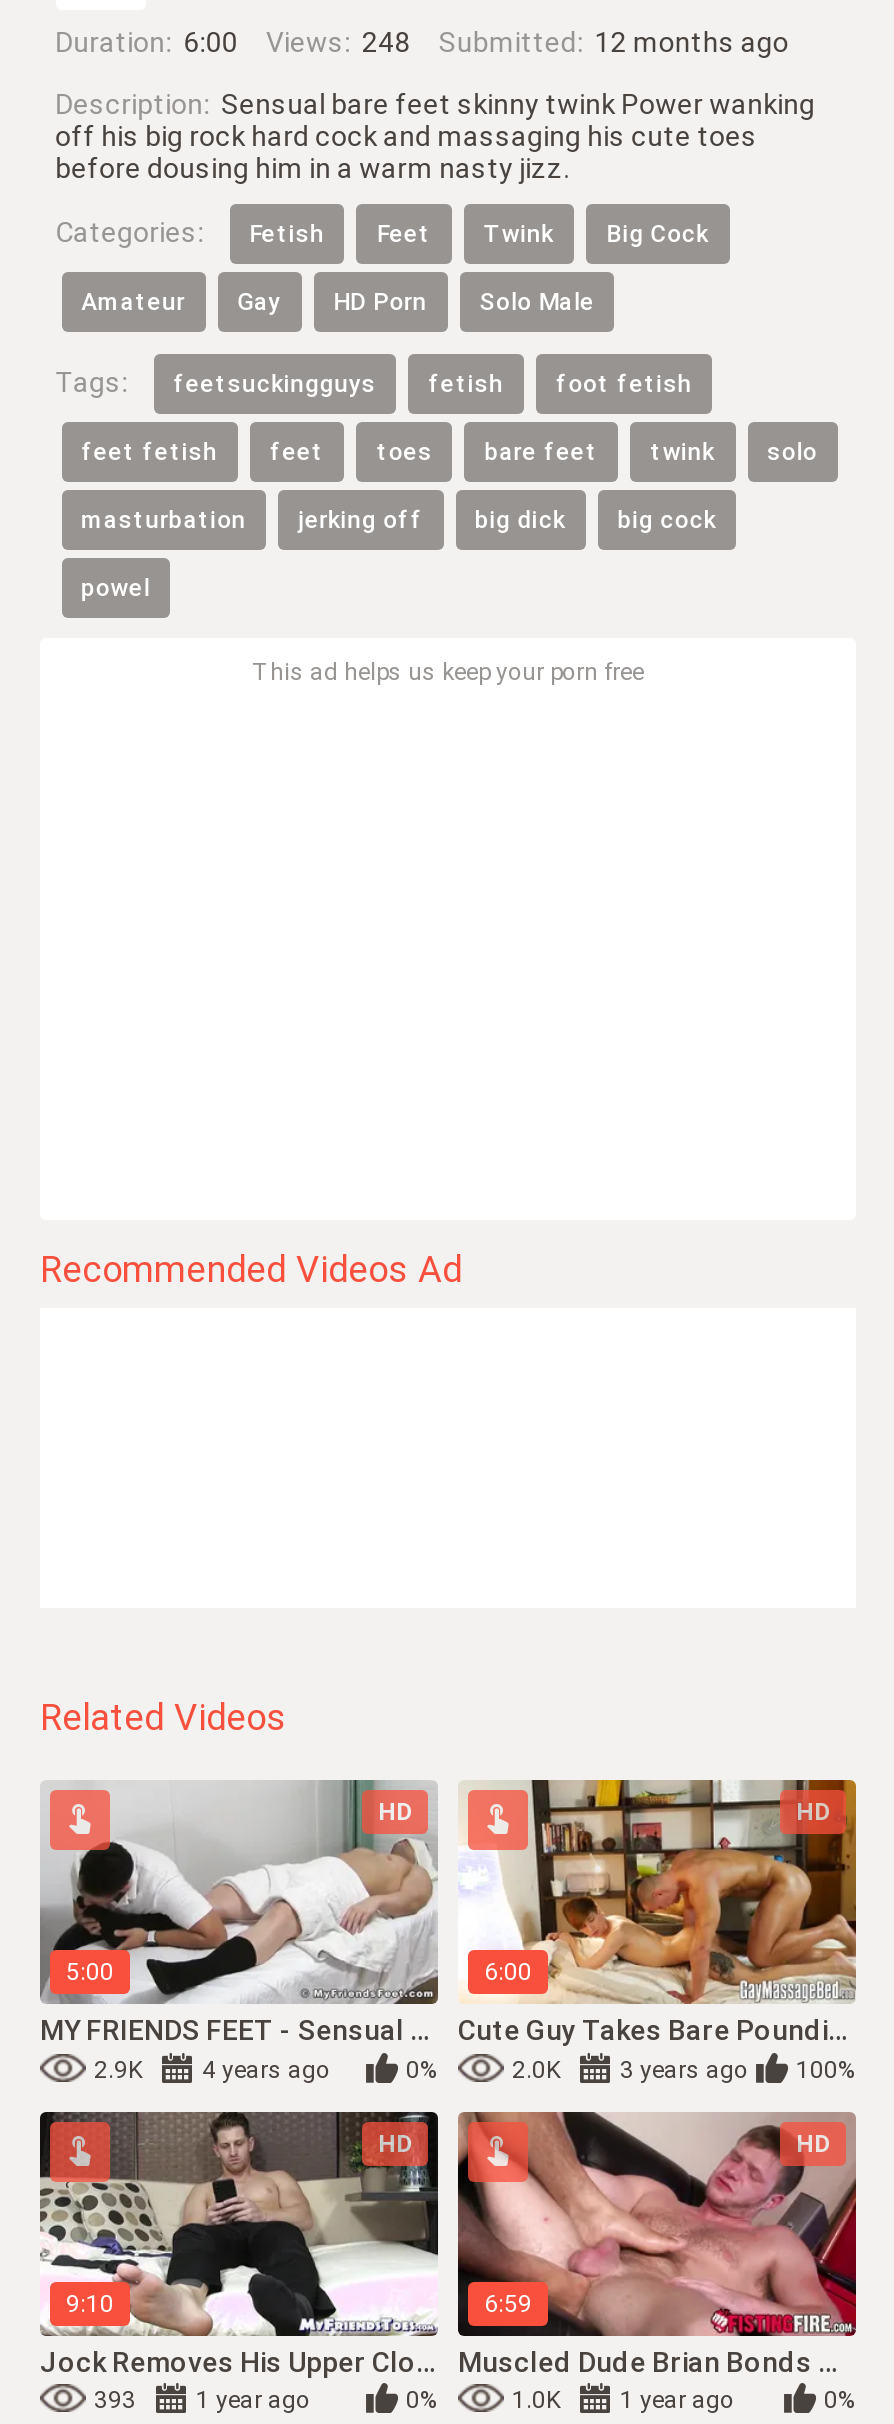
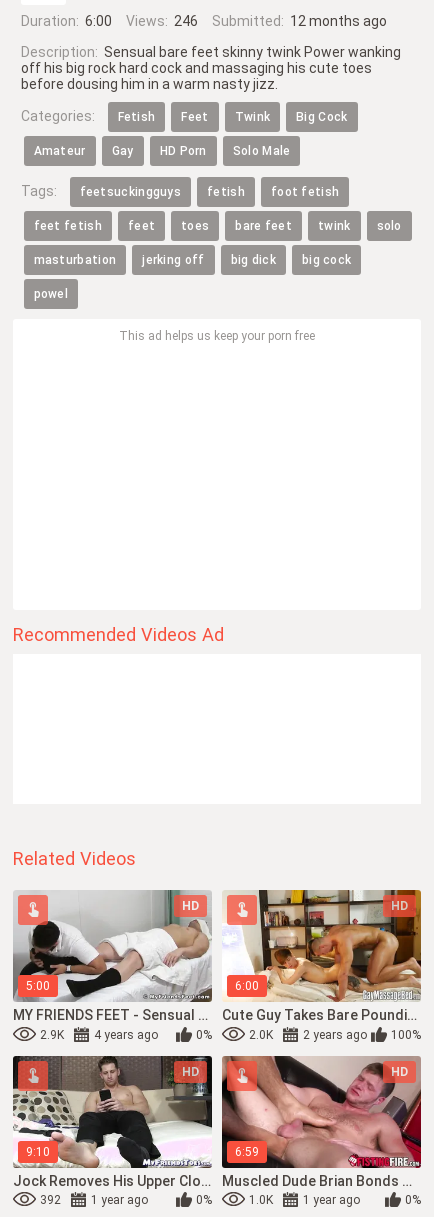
[55,26,789,58] Duration: 6:00 Views: 248 Submitted: 12 months ago -> [21,13,387,29] Duration: 6:00 Views: 246 Submitted: 12 months ago
[620,2056,856,2084] 3 years ago 100% -> [303,1028,421,1042] 2 years ago 100%
[94,2387,136,2415] 393 -> [40,1193,61,1207] 392

